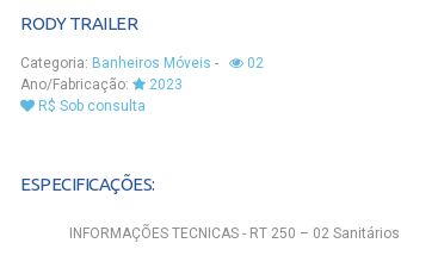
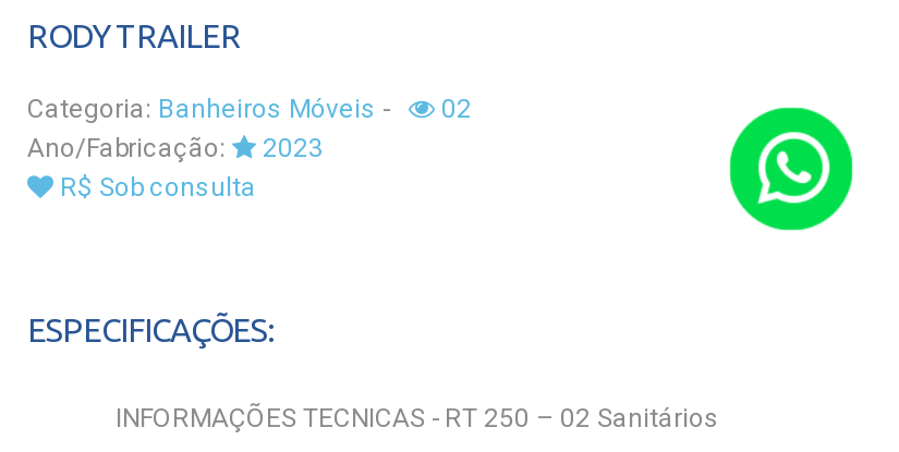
none -> [727,106,855,232] [image]

